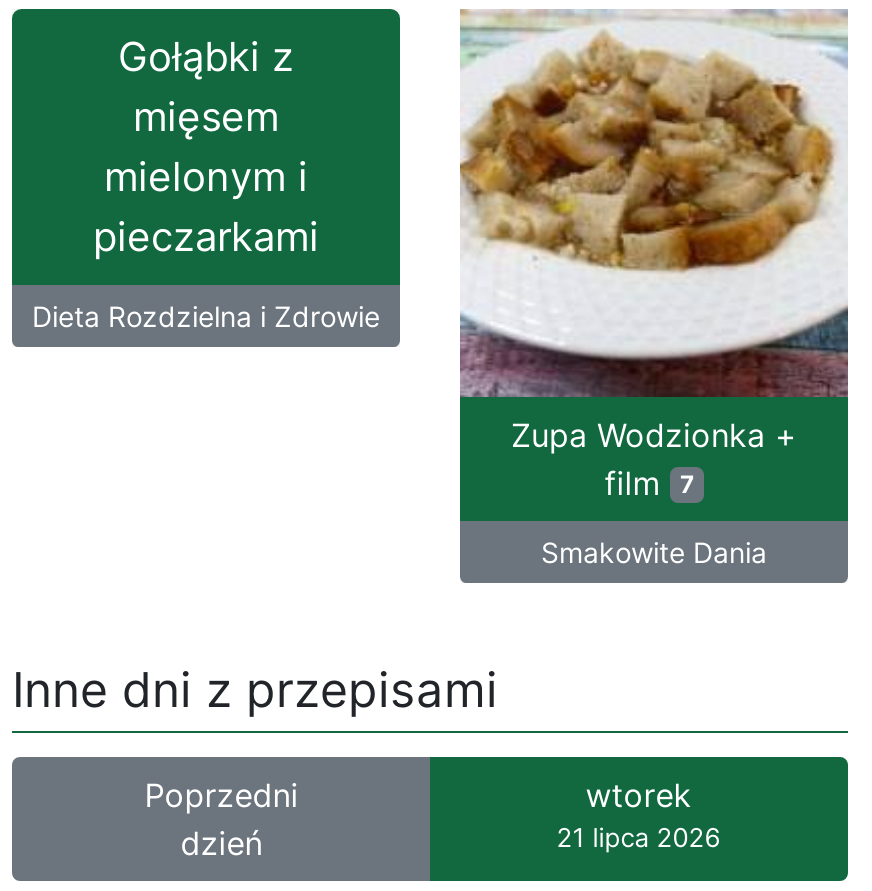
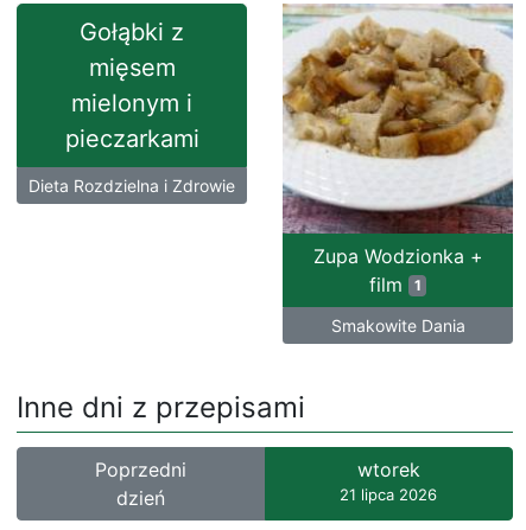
[604,463,694,503] film 7 -> [369,273,421,296] film 1

